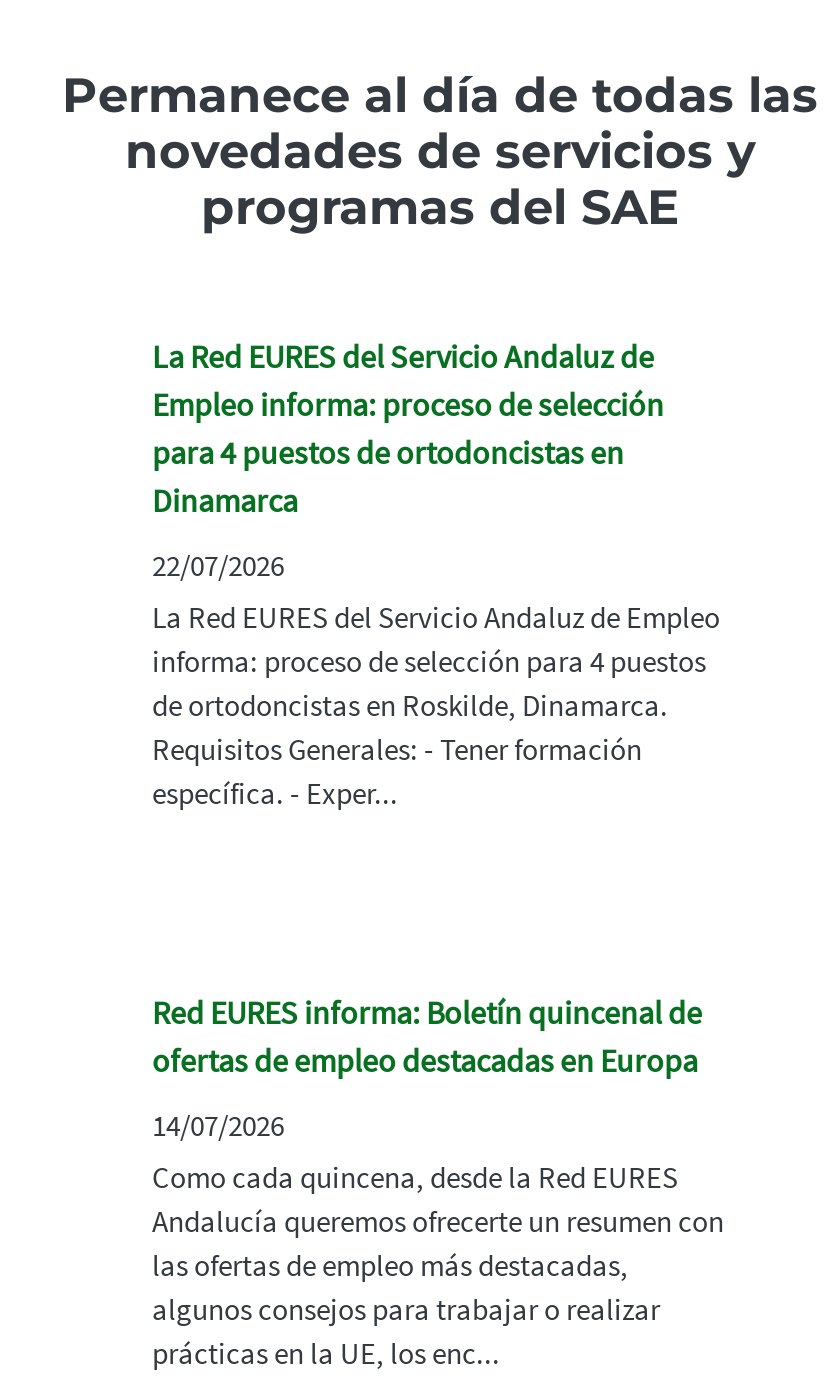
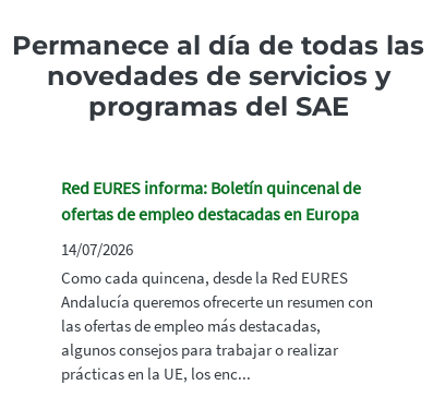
[152,335,720,811] La Red EURES del Servicio Andaluz de | Empleo informa: proceso de selección | para 4 puestos de ortodoncistas en | Dinamarca | 22/07/2026 | La Red EURES del Servicio Andaluz de Empleo | informa: proceso de selección para 4 puestos | de ortodoncistas en Roskilde, Dinamarca. | Requisitos Generales: - Tener formación | específica. - Exper... -> none

